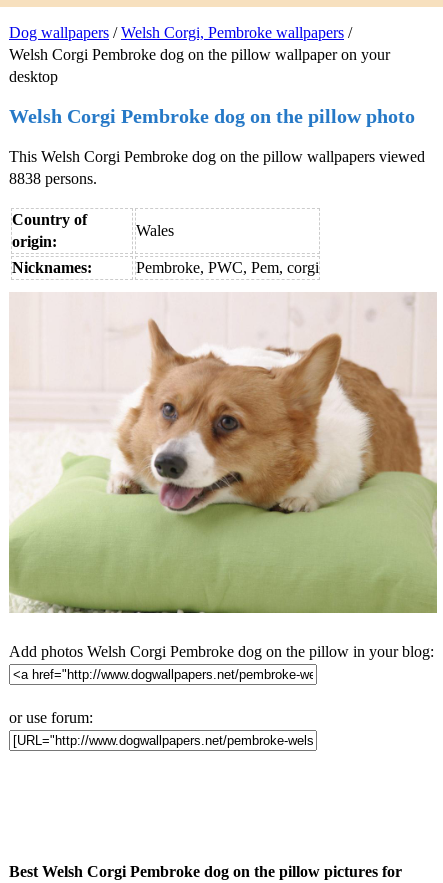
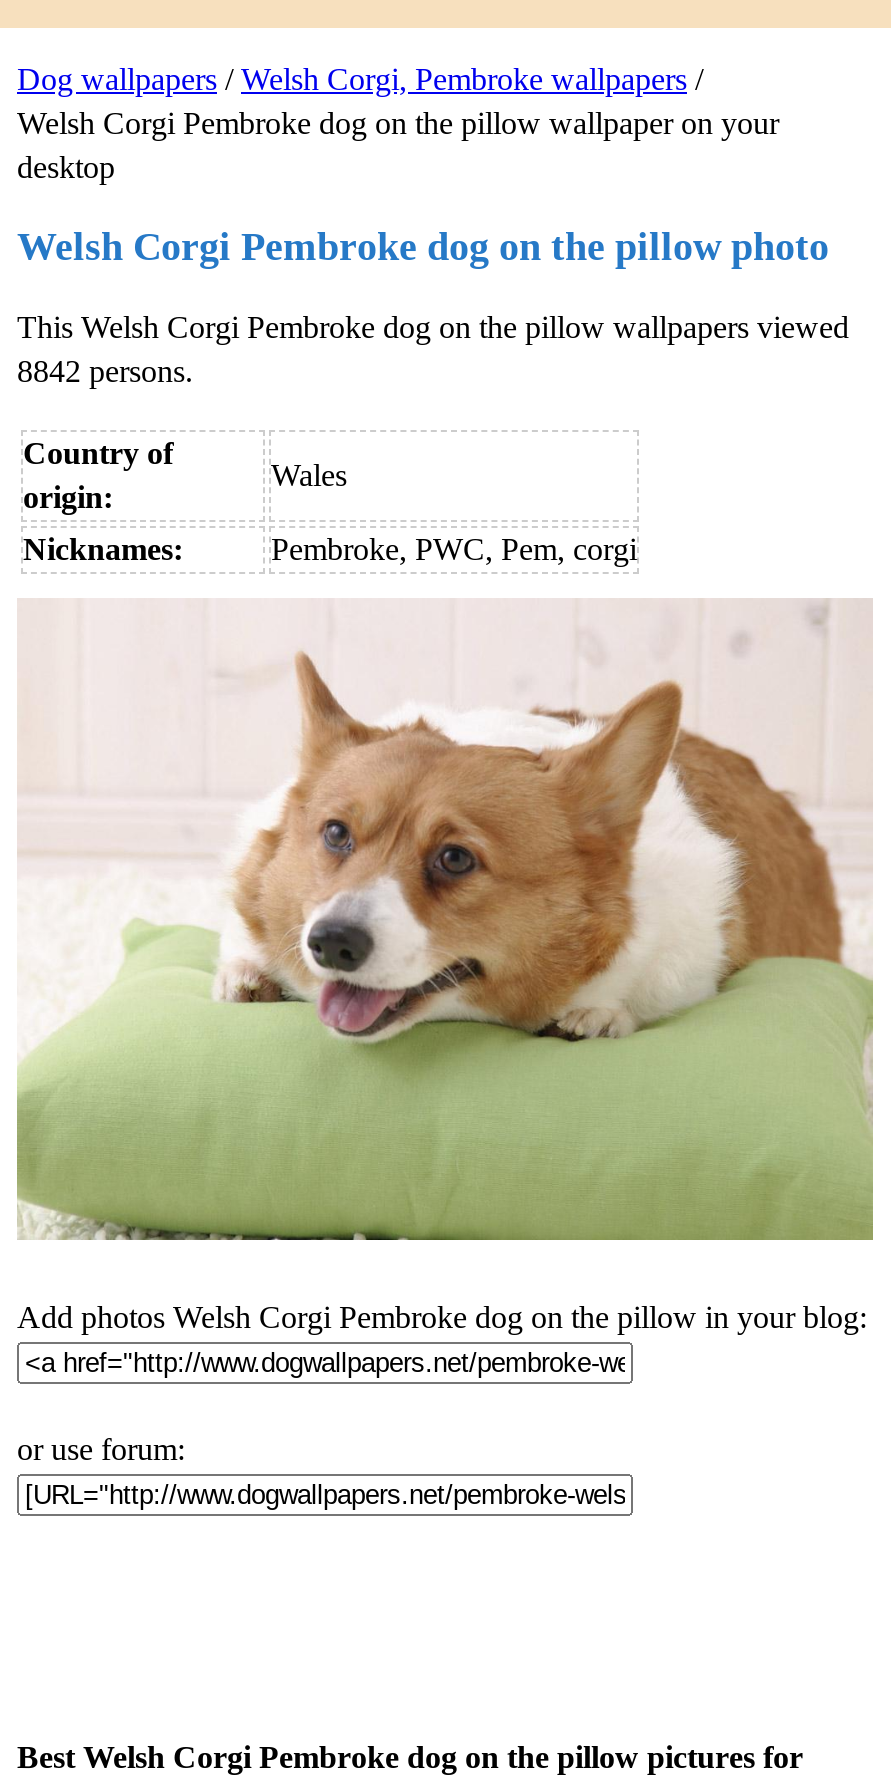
[9,170,97,187] 8838 persons. -> [17,353,193,387] 8842 persons.

